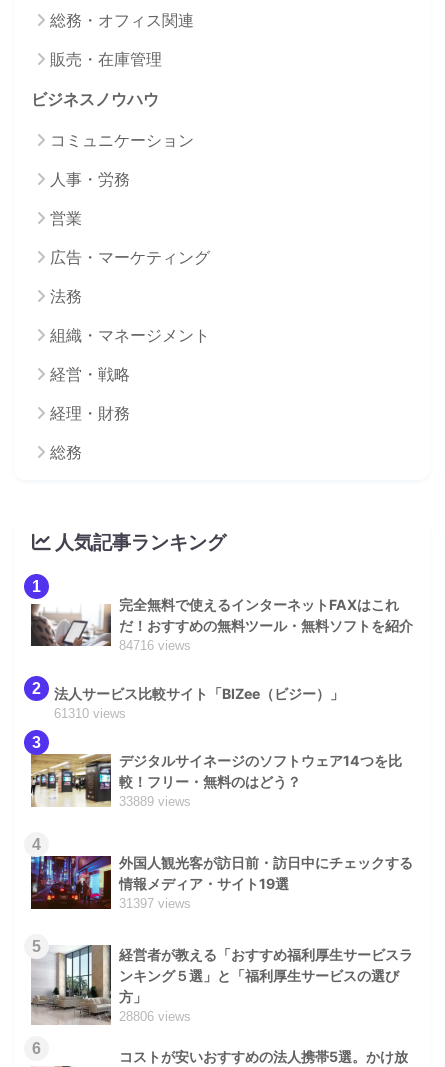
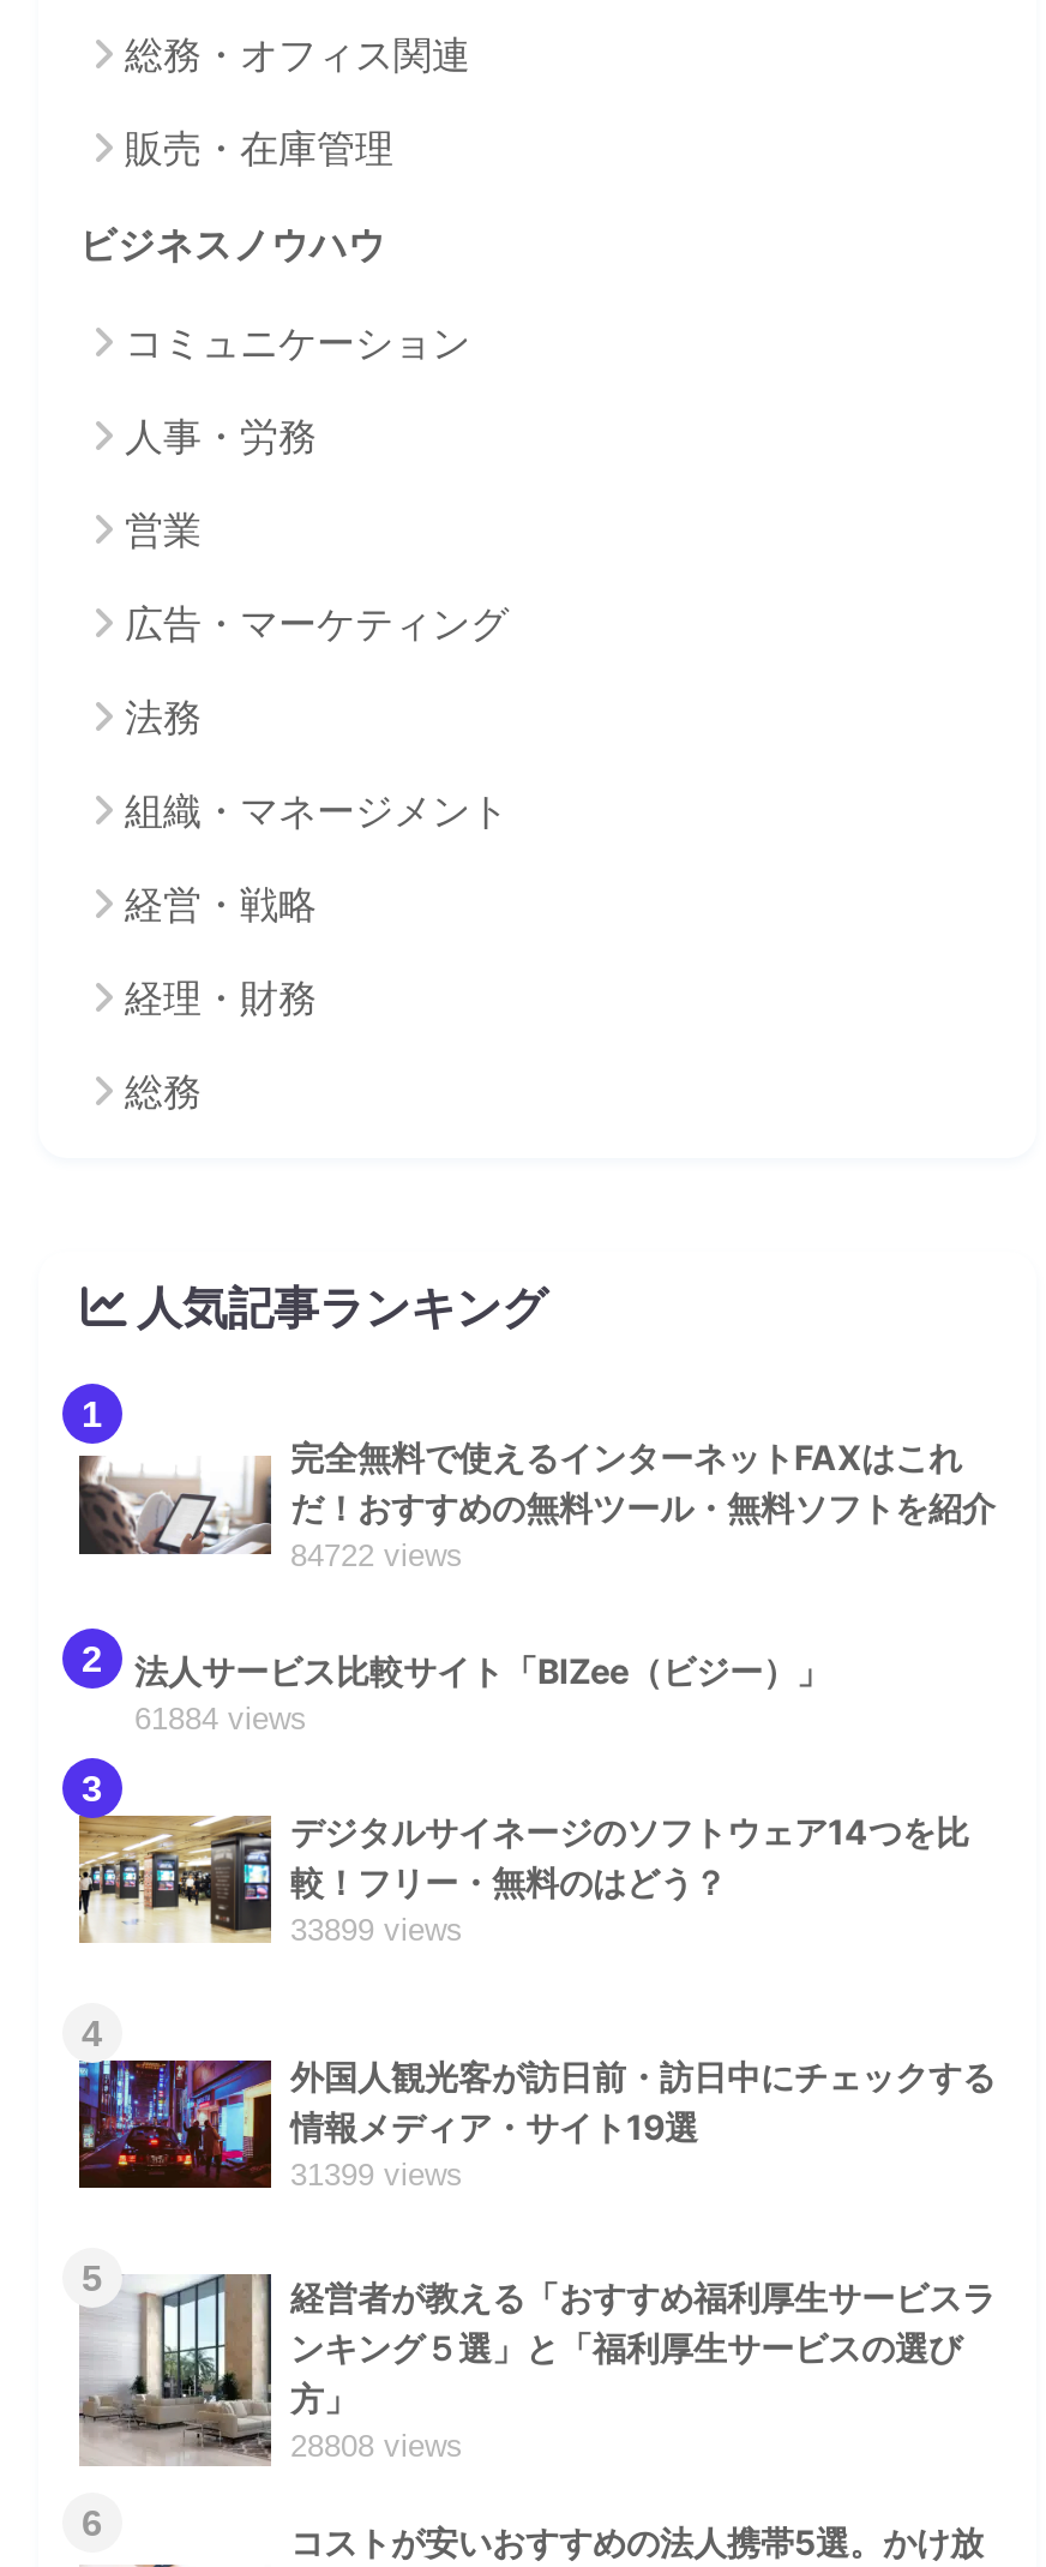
[119,638,191,653] 84716 views -> [290,1537,463,1573] 84722 views
[54,706,126,721] 61310 views -> [134,1700,307,1736] 61884 views
[119,794,191,809] 33889 views -> [290,1912,463,1948] 33899 views
[119,896,191,911] 31397 views -> [290,2156,463,2192] 31399 views
[119,1009,191,1024] 28806 views -> [290,2428,463,2464] 28808 views

